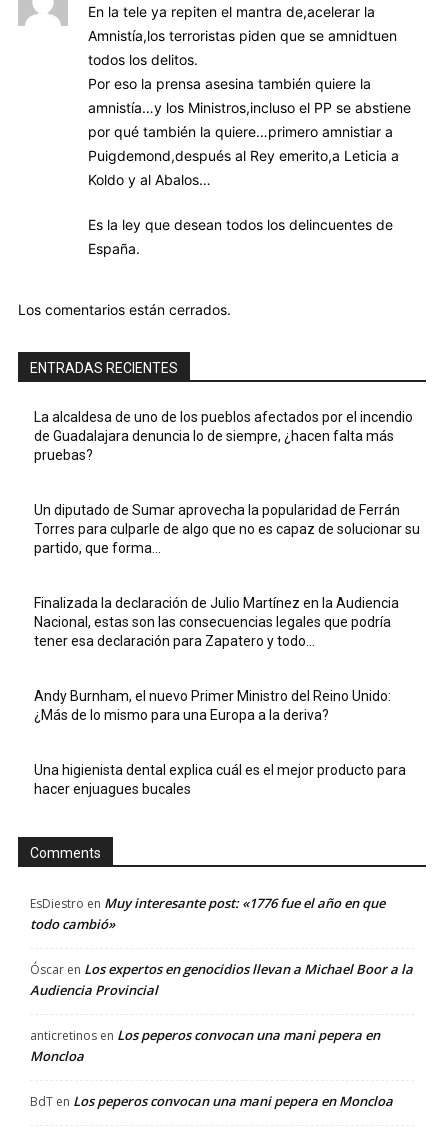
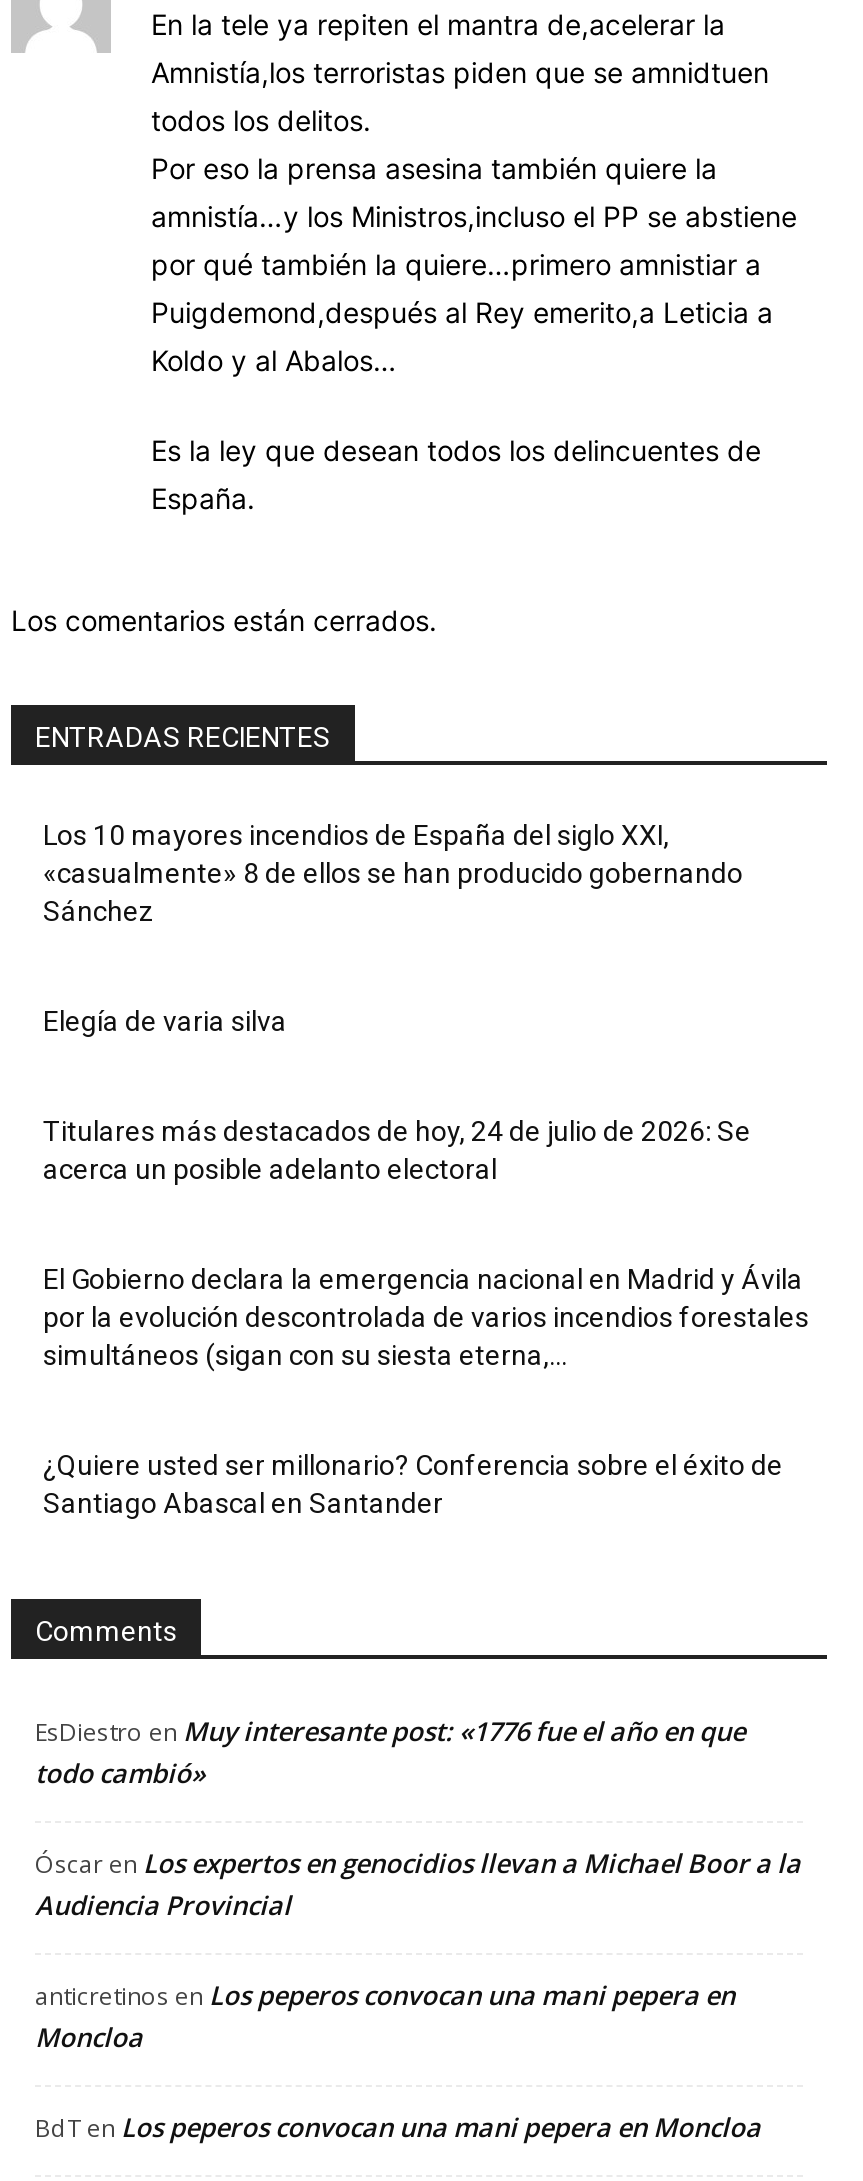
[34,409,413,463] La alcaldesa de uno de los pueblos afectados por el incendio | de Guadalajara denuncia lo de siempre, ¿hacen falta más | pruebas? -> [43,819,743,927] Los 10 mayores incendios de España del siglo XXI, | «casualmente» 8 de ellos se han producido gobernando | Sánchez
[34,502,420,556] Un diputado de Sumar aprovecha la popularidad de Ferrán | Torres para culparle de algo que no es capaz de solucionar su | partido, que forma... -> [43,1005,287,1037] Elegía de varia silva
[34,595,399,649] Finalizada la declaración de Julio Martínez en la Audiencia | Nacional, estas son las consecuencias legales que podría | tener esa declaración para Zapatero y todo... -> [43,1115,751,1185] Titulares más destacados de hoy, 24 de julio de 2026: Se | acerca un posible adelanto electoral
[34,688,391,723] Andy Burnham, el nuevo Primer Ministro del Reino Unido: | ¿Más de lo mismo para una Europa a la deriva? -> [43,1263,809,1371] El Gobierno declara la emergencia nacional en Madrid y Ávila | por la evolución descontrolada de varios incendios forestales | simultáneos (sigan con su siesta eterna,...
[34,762,406,797] Una higienista dental explica cuál es el mejor producto para | hacer enjuagues bucales -> [43,1449,783,1519] ¿Quiere usted ser millonario? Conferencia sobre el éxito de | Santiago Abascal en Santander

